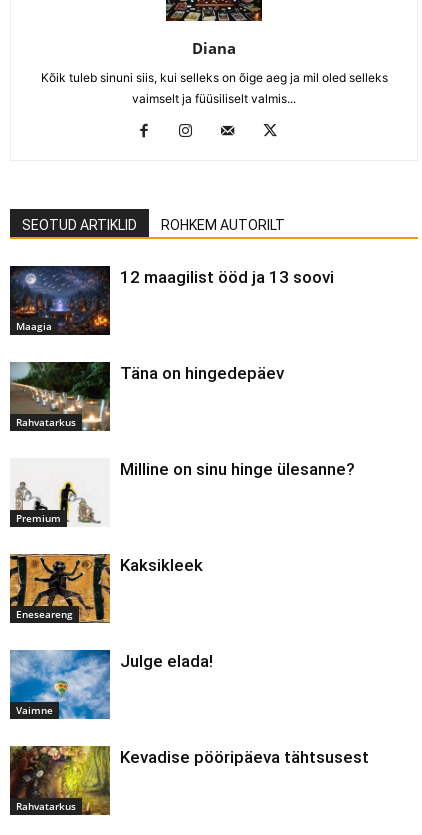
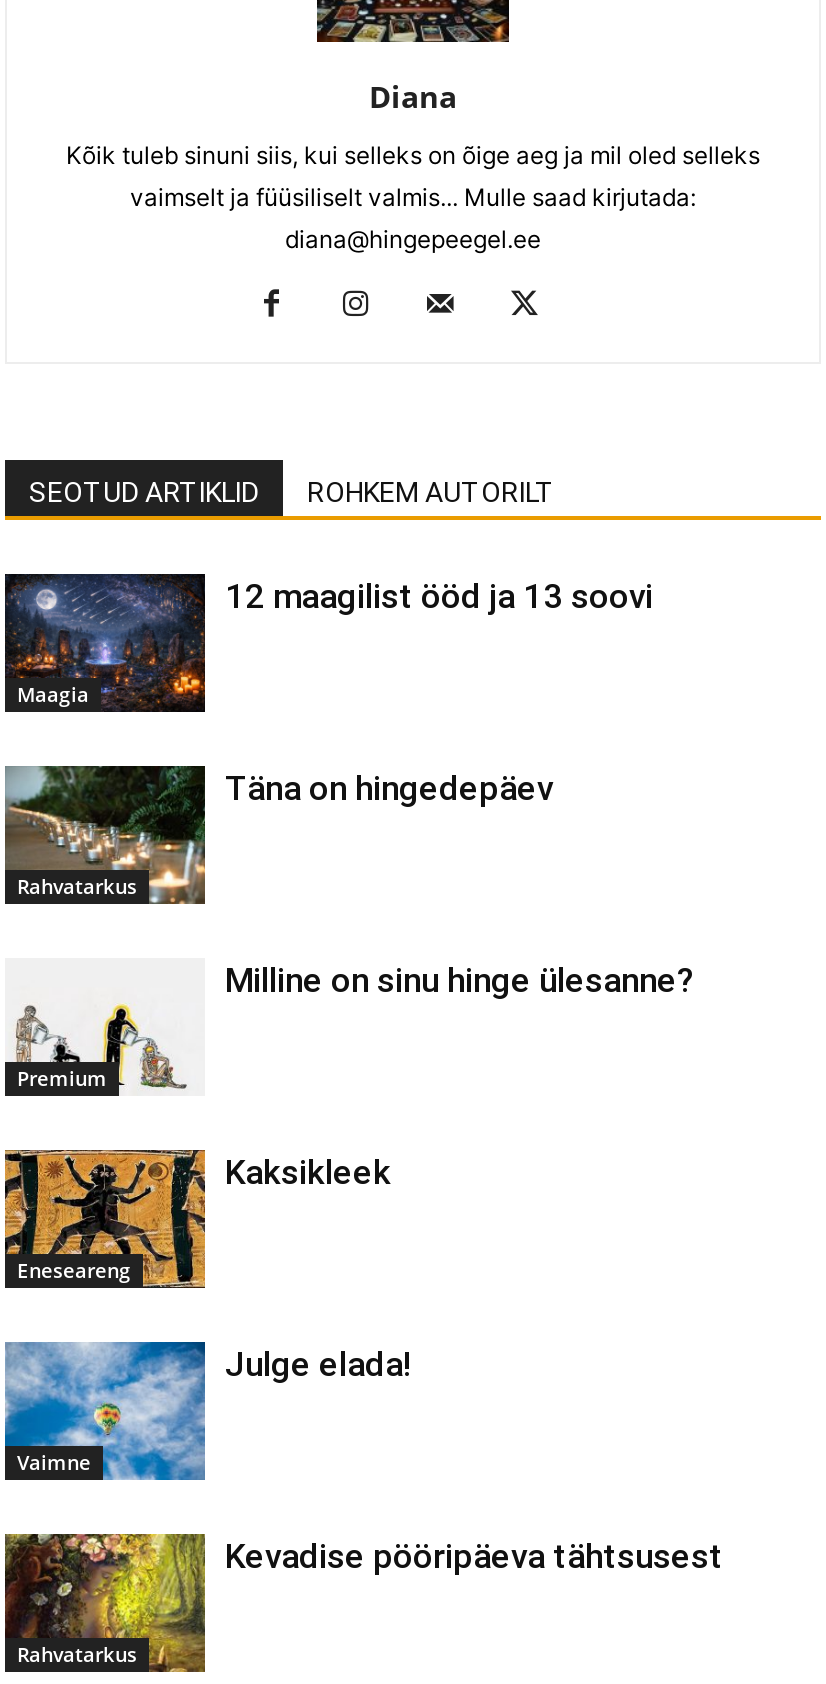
[132,91,296,106] vaimselt ja füüsiliselt valmis... -> [130,182,696,254] vaimselt ja füüsiliselt valmis... Mulle saad kirjutada: | diana@hingepeegel.ee

